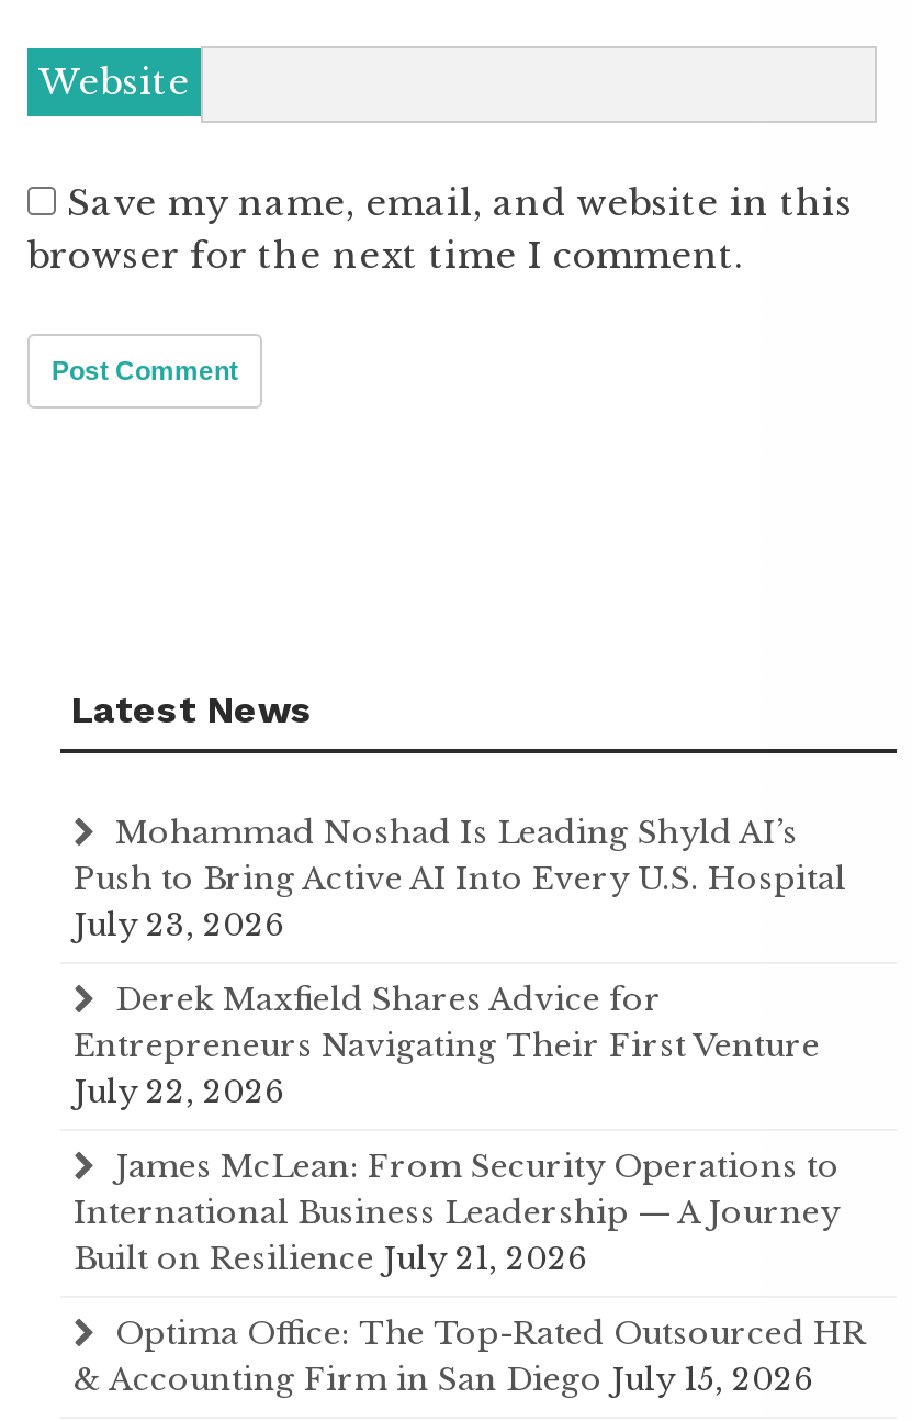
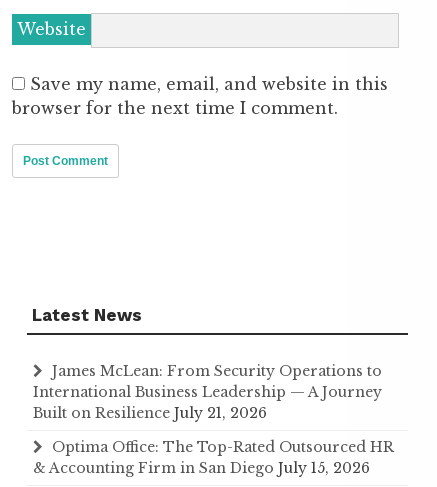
[74,813,846,1111] Mohammad Noshad Is Leading Shyld AI’s | Push to Bring Active AI Into Every U.S. Hospital | July 23, 2026 | Derek Maxfield Shares Advice for | Entrepreneurs Navigating Their First Venture | July 22, 2026 -> none

